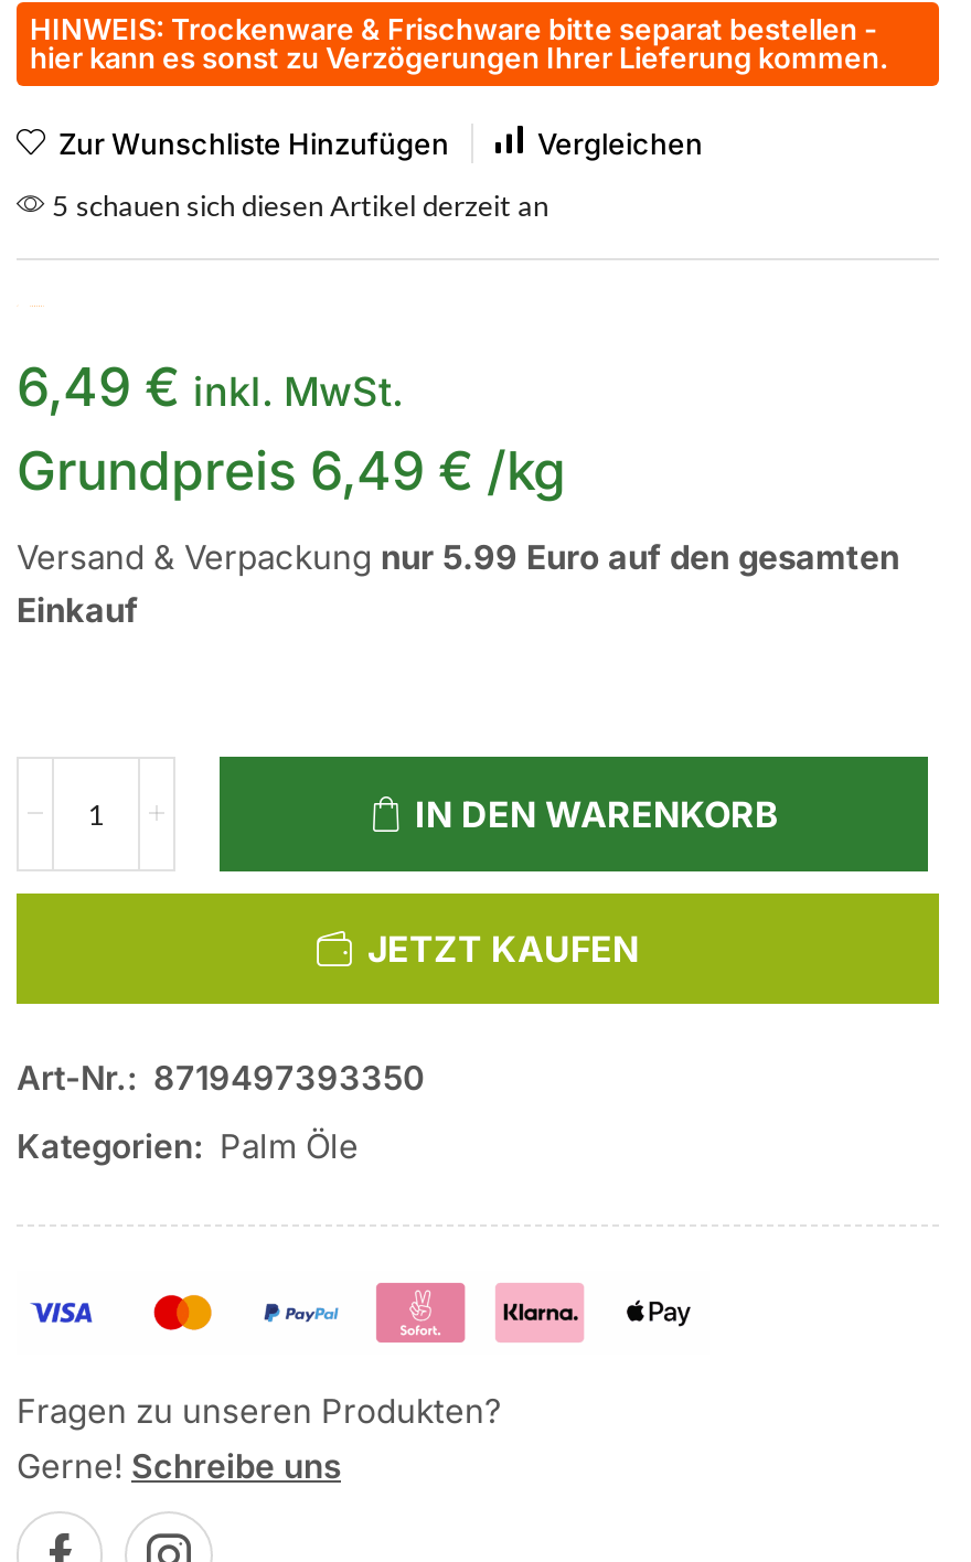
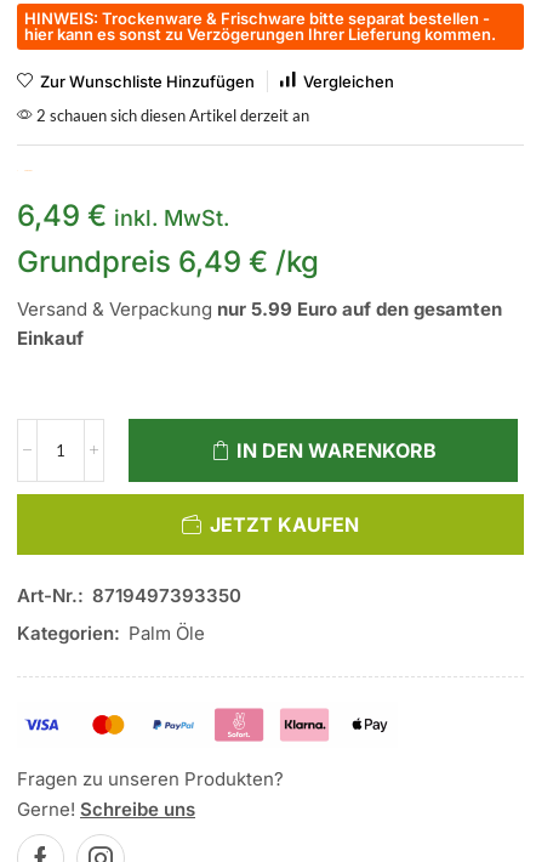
[45,188,548,223] 5 schauen sich diesen Artikel derzeit an -> [33,106,309,125] 2 schauen sich diesen Artikel derzeit an

